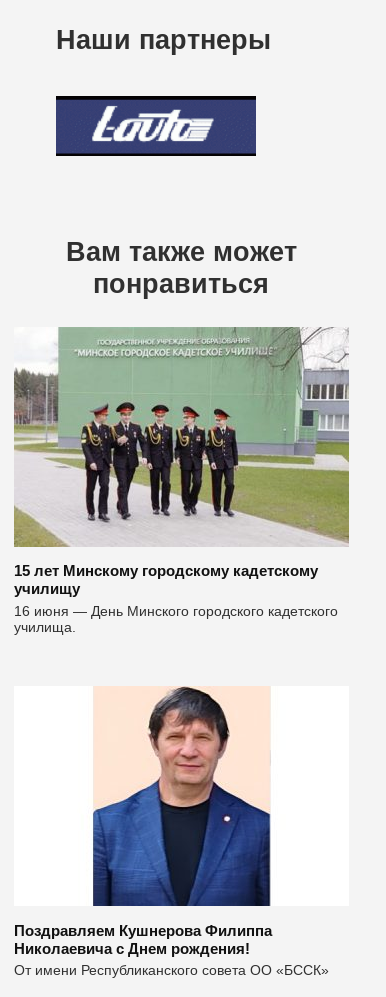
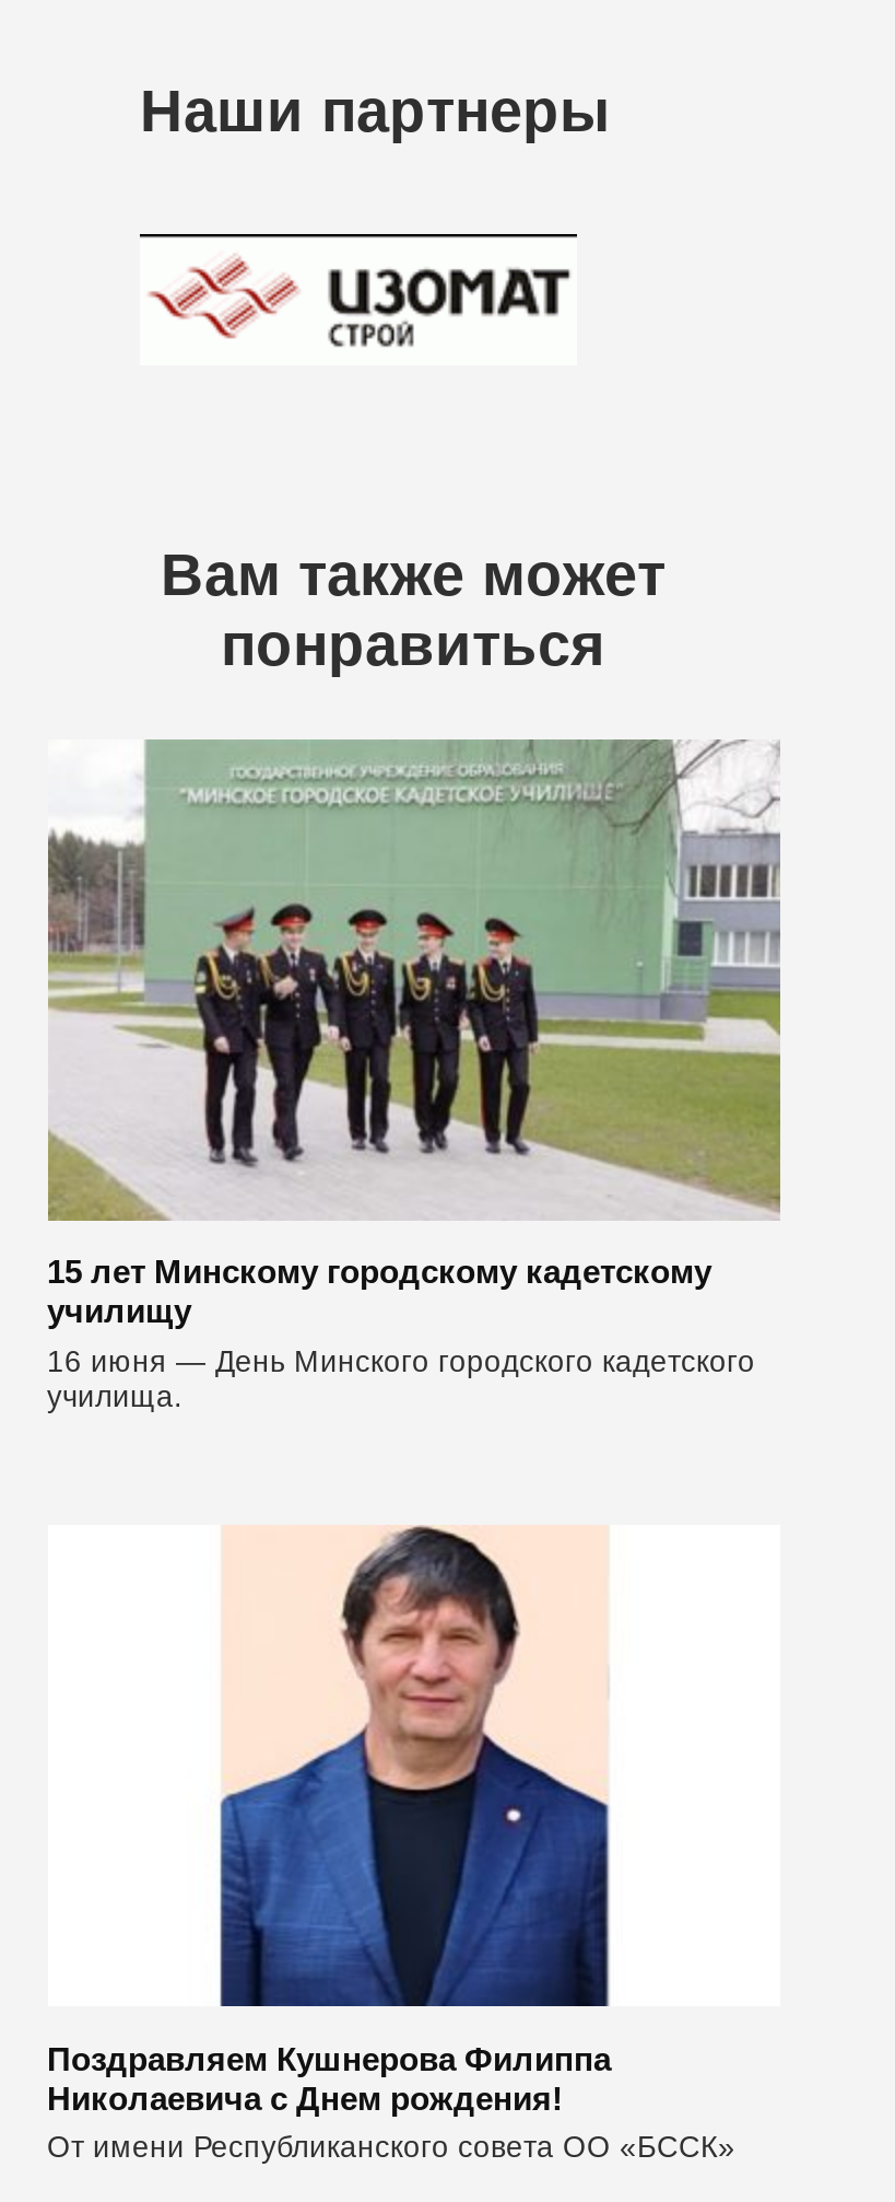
[55,96,257,157] [image] -> [140,234,577,365] [image]

